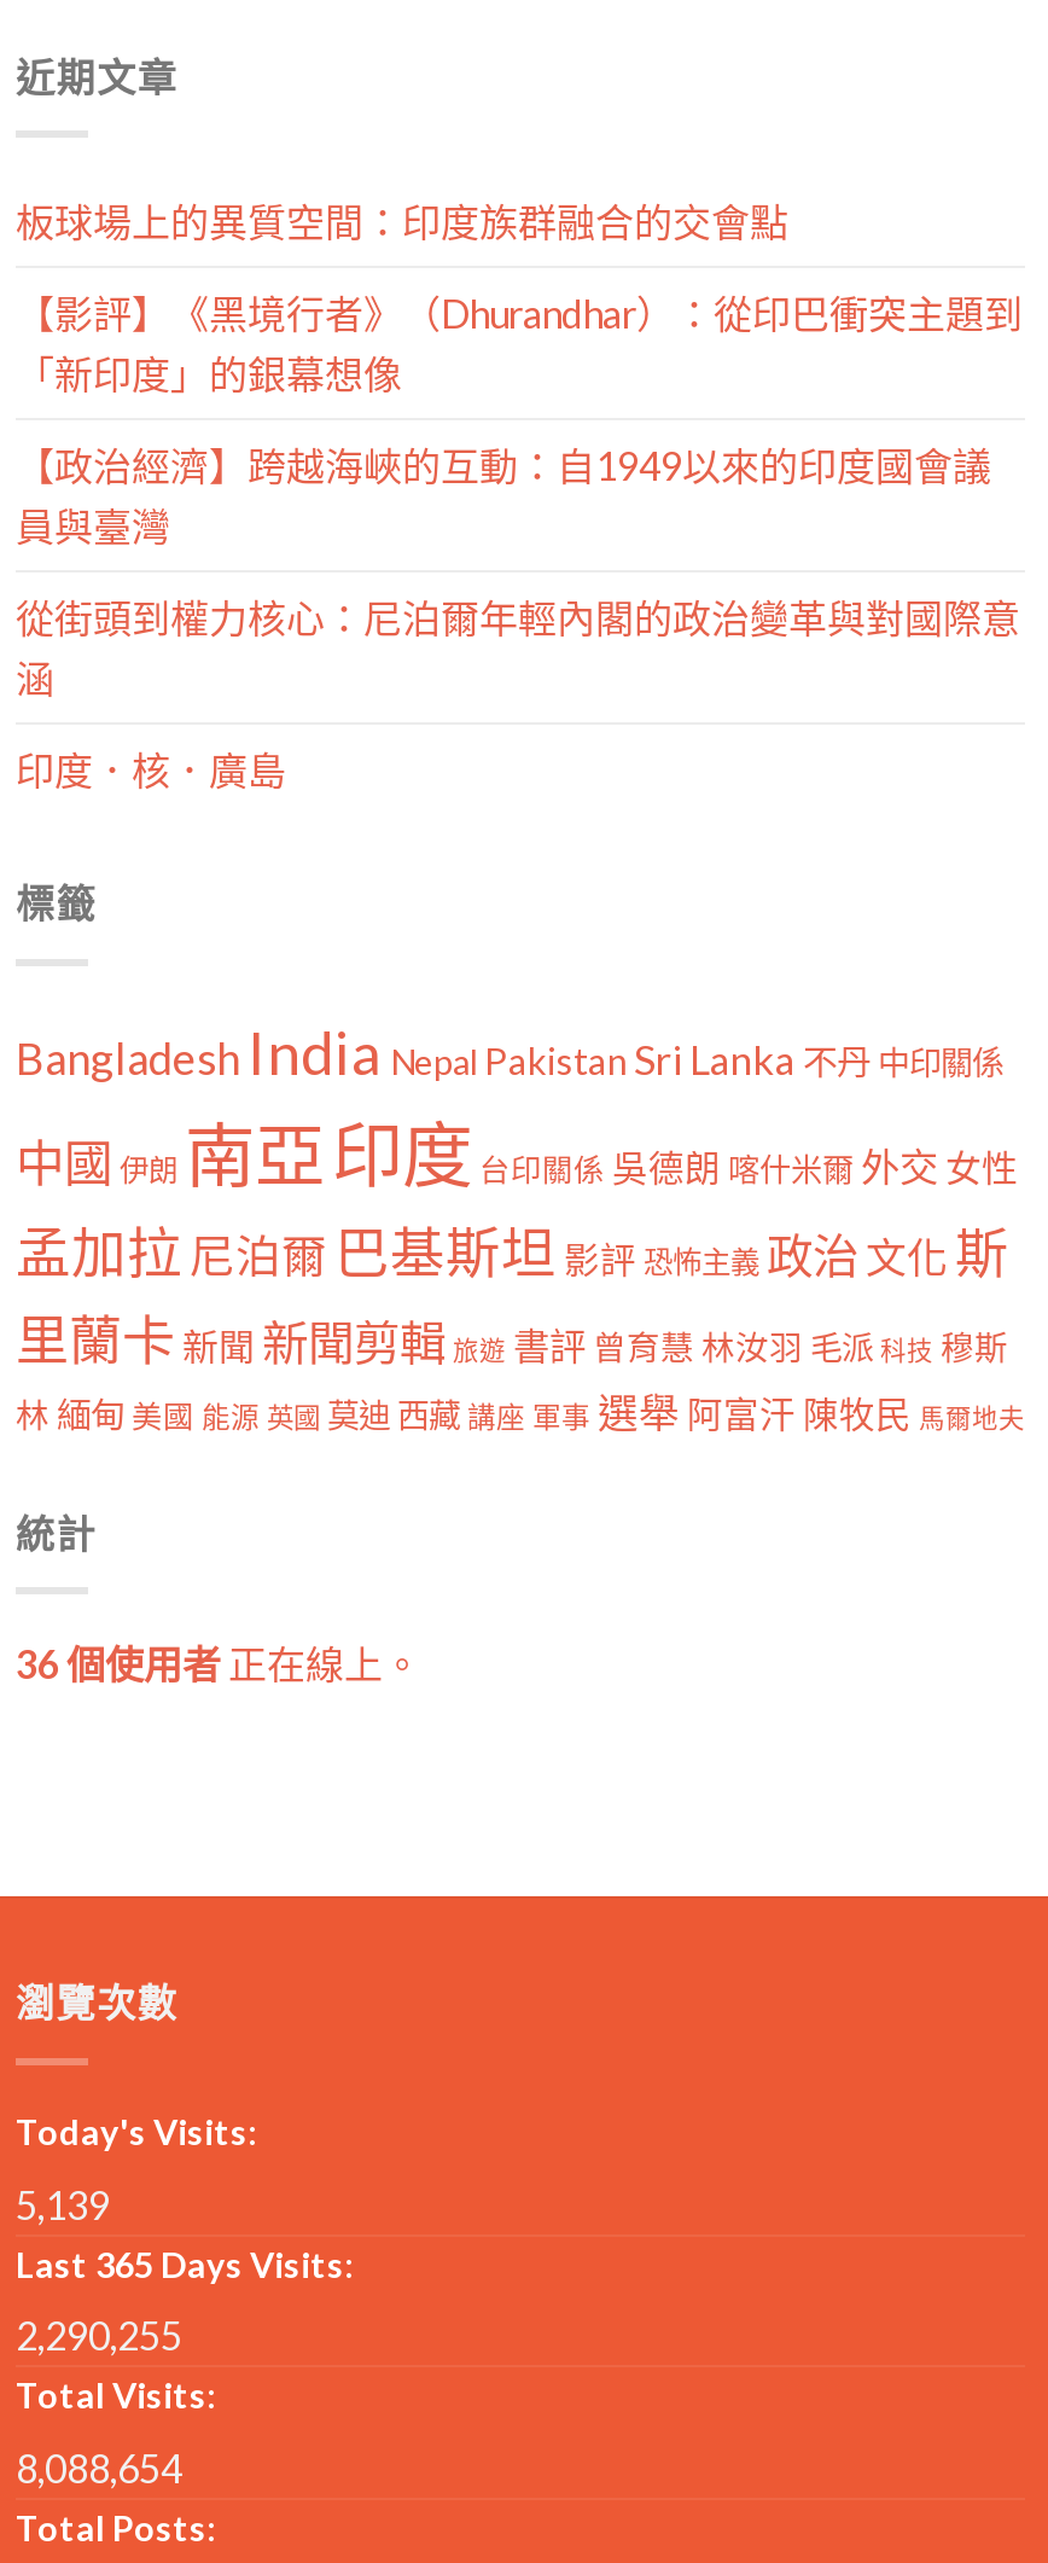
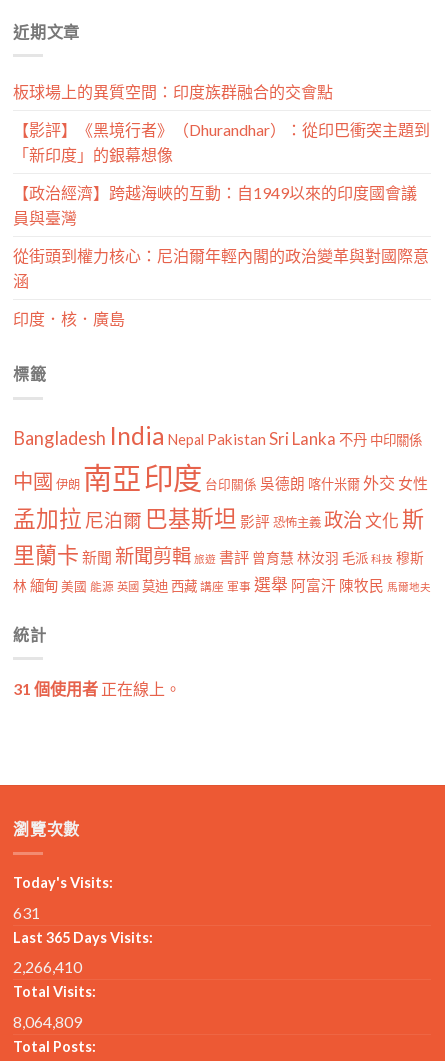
[16,1641,421,1687] 36 個使用者正在線上。 -> [13,679,181,698] 31 個使用者正在線上。
[16,2180,110,2226] 5,139 -> [13,903,40,922] 631
[16,2313,182,2359] 2,290,255 -> [13,957,82,976] 2,266,410
[16,2445,182,2491] 8,088,654 -> [13,1012,82,1031] 8,064,809

